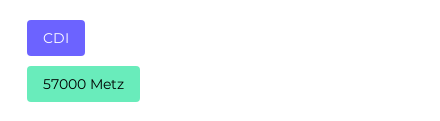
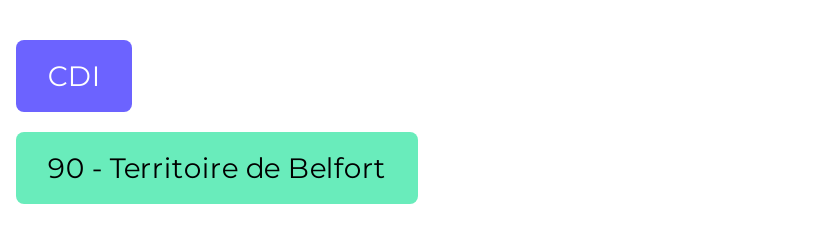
[43,75,124,93] 57000 Metz -> [48,150,386,186] 90 - Territoire de Belfort
none -> [242,130,420,206] [image]

